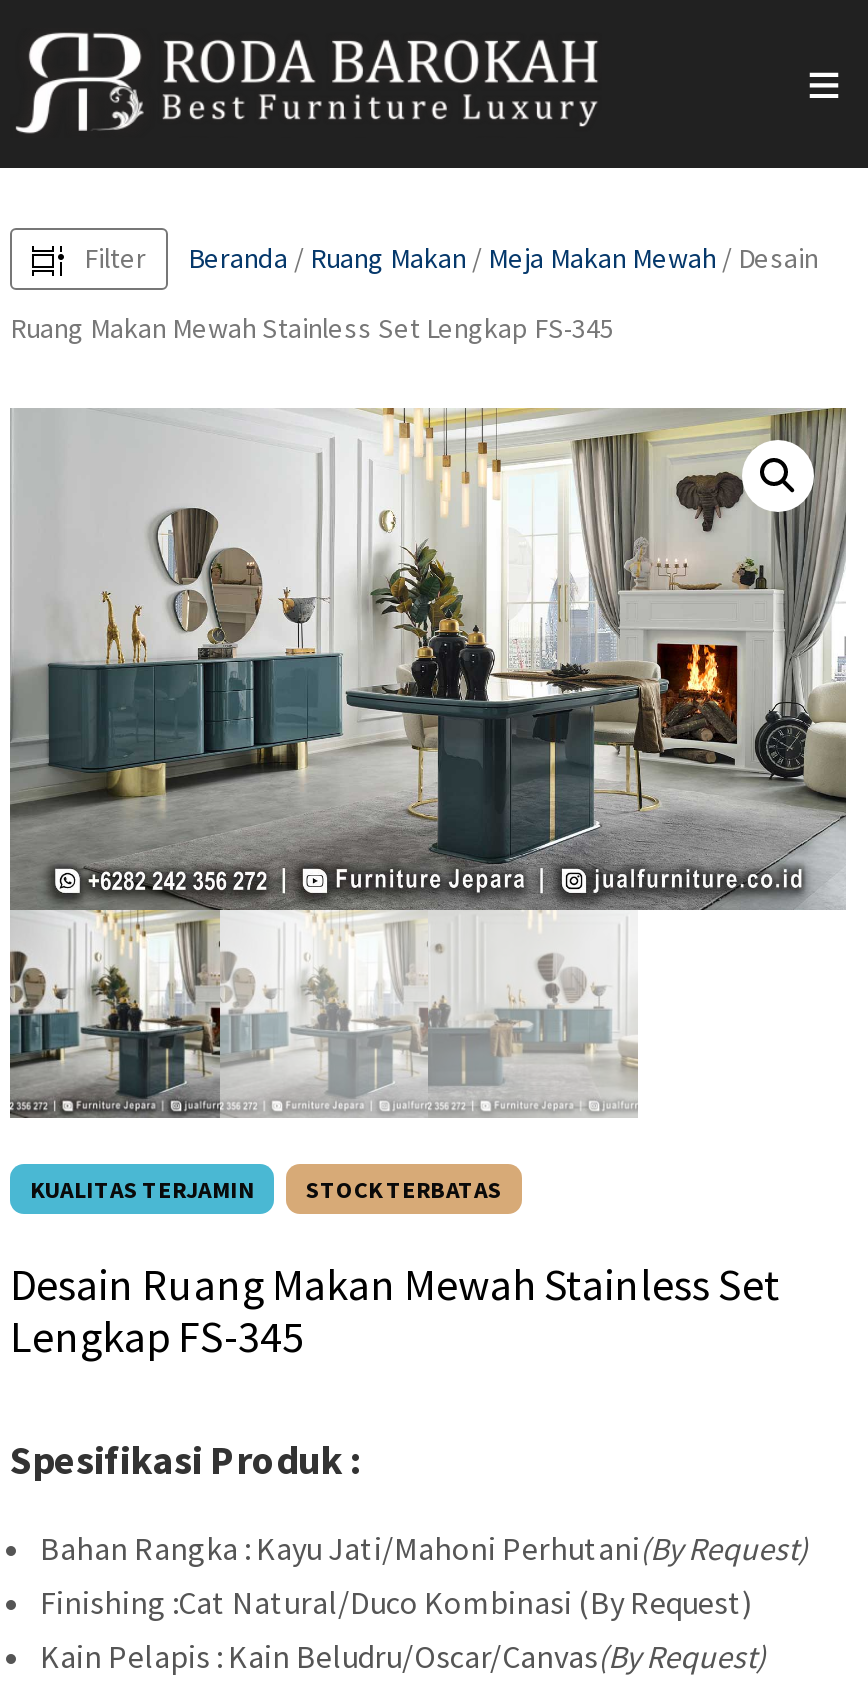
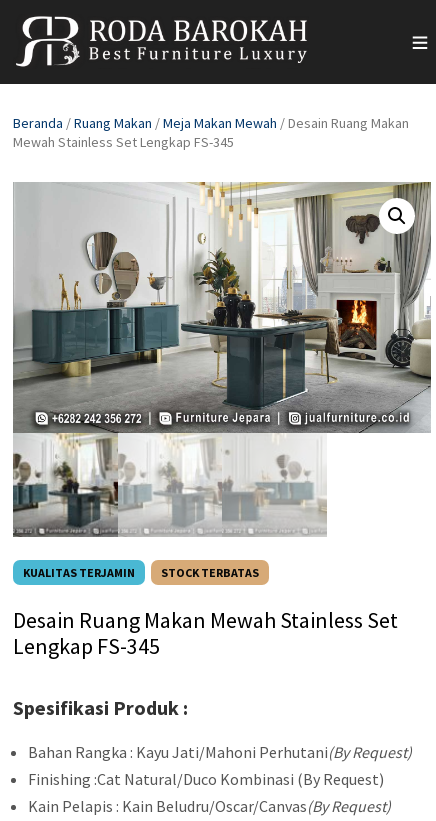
[10,240,818,346] Filter | Beranda / Ruang Makan / Meja Makan Mewah / Desain | Ruang Makan Mewah Stainless Set Lengkap FS-345 -> [13,114,409,151] Beranda / Ruang Makan / Meja Makan Mewah / Desain Ruang Makan | Mewah Stainless Set Lengkap FS-345

